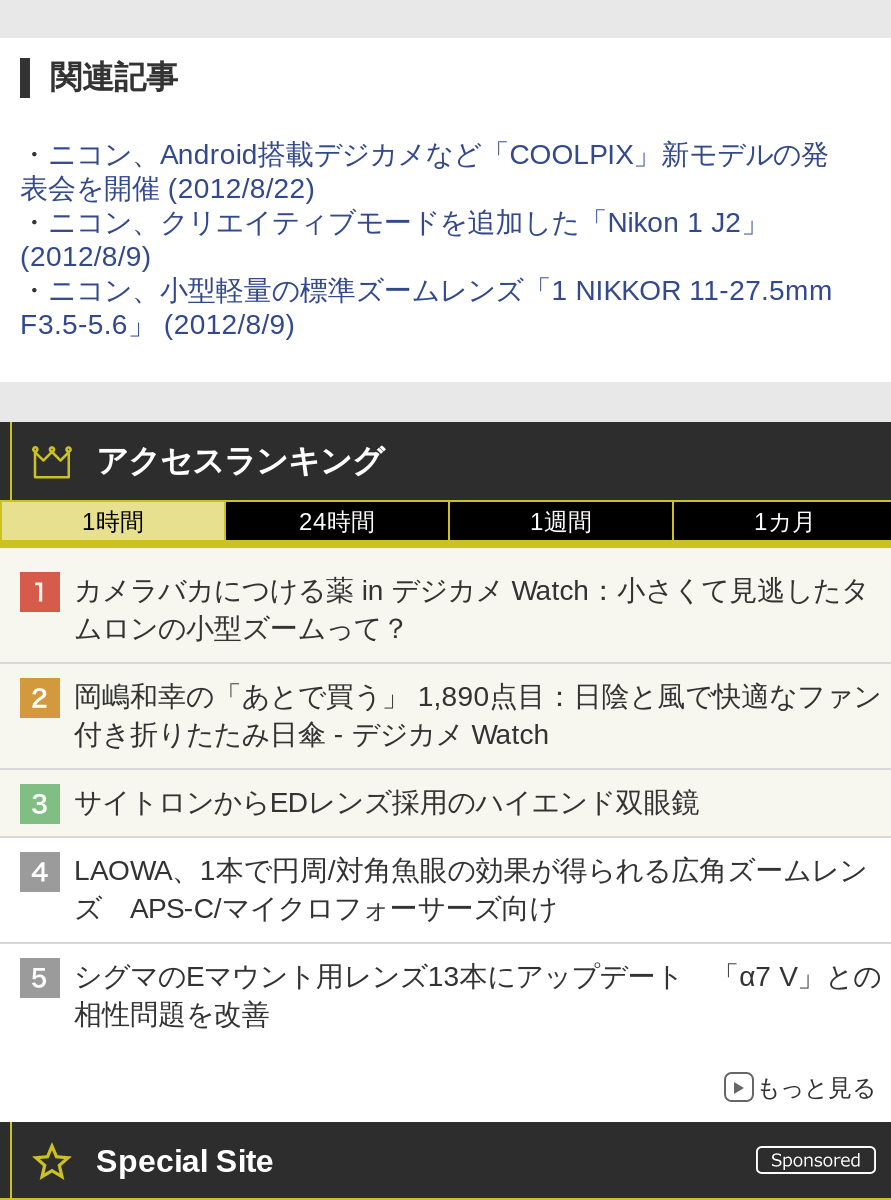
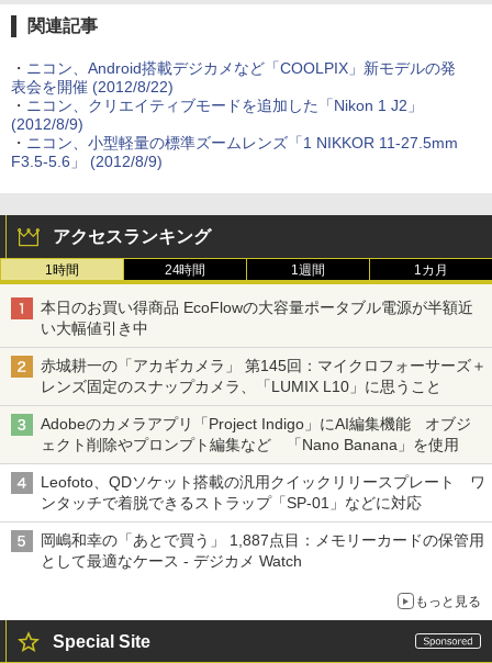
[74,575,869,645] カメラバカにつける薬 in デジカメ Watch：小さくて見逃したタ | ムロンの小型ズームって？ -> [41,299,473,337] 本日のお買い得商品 EcoFlowの大容量ポータブル電源が半額近 | い大幅値引き中
[74,681,881,751] 岡嶋和幸の「あとで買う」 1,890点目：日陰と風で快適なファン | 付き折りたたみ日傘 - デジカメ Watch -> [41,357,486,395] 赤城耕一の「アカギカメラ」 第145回：マイクロフォーサーズ＋ | レンズ固定のスナップカメラ、「LUMIX L10」に思うこと
[74,787,727,819] サイトロンからEDレンズ採用のハイエンド双眼鏡 -> [41,415,472,454] Adobeのカメラアプリ「Project Indigo」にAI編集機能 オブジ | ェクト削除やプロンプト編集など 「Nano Banana」を使用
[74,855,867,925] LAOWA、1本で円周/対角魚眼の効果が得られる広角ズームレン | ズ APS-C/マイクロフォーサーズ向け -> [41,473,485,512] Leofoto、QDソケット搭載の汎用クイックリリースプレート ワ | ンタッチで着脱できるストラップ「SP-01」などに対応
[74,961,881,1031] シグマのEマウント用レンズ13本にアップデート 「α7 V」との | 相性問題を改善 -> [41,532,484,570] 岡嶋和幸の「あとで買う」 1,887点目：メモリーカードの保管用 | として最適なケース - デジカメ Watch

